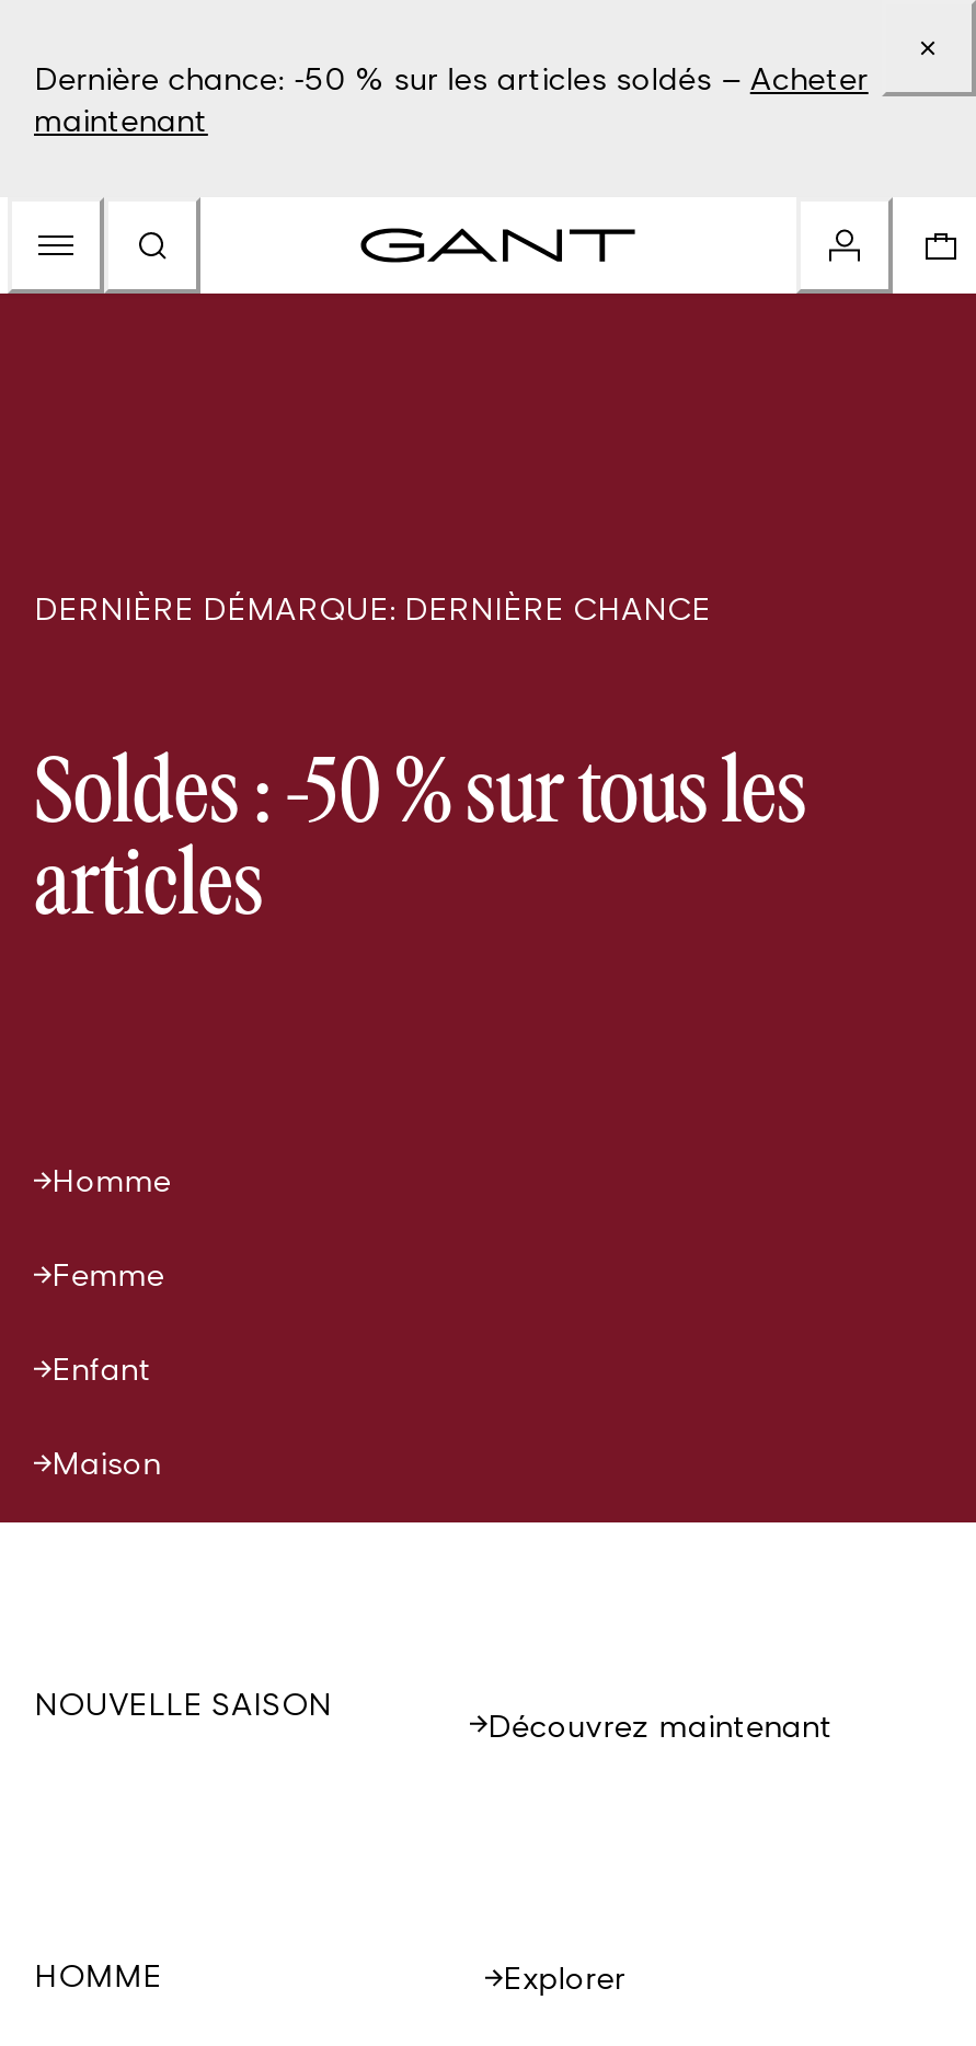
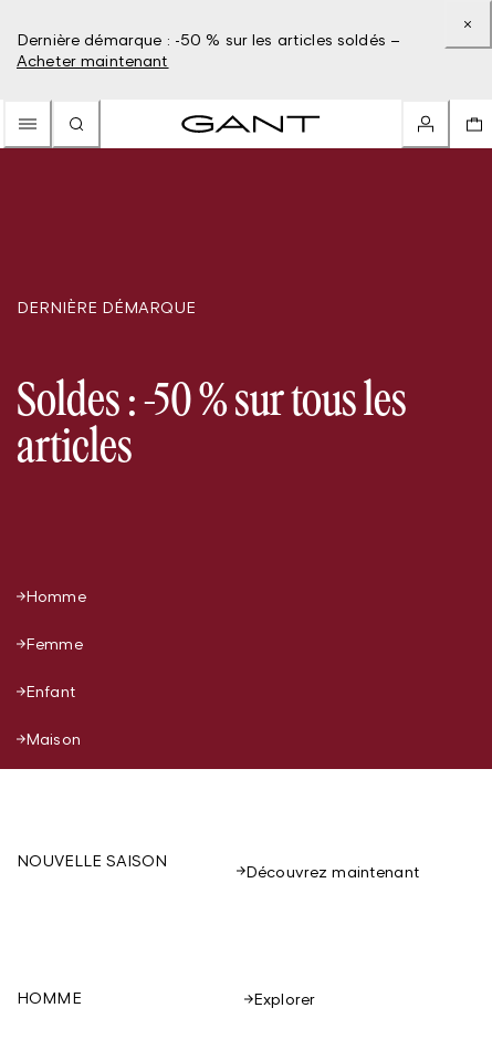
[34,59,868,138] Dernière chance: -50 % sur les articles soldés – Acheter | maintenant -> [17,30,400,70] Dernière démarque : -50 % sur les articles soldés – | Acheter maintenant
[34,589,711,627] DERNIÈRE DÉMARQUE: DERNIÈRE CHANCE -> [17,298,196,316] DERNIÈRE DÉMARQUE

